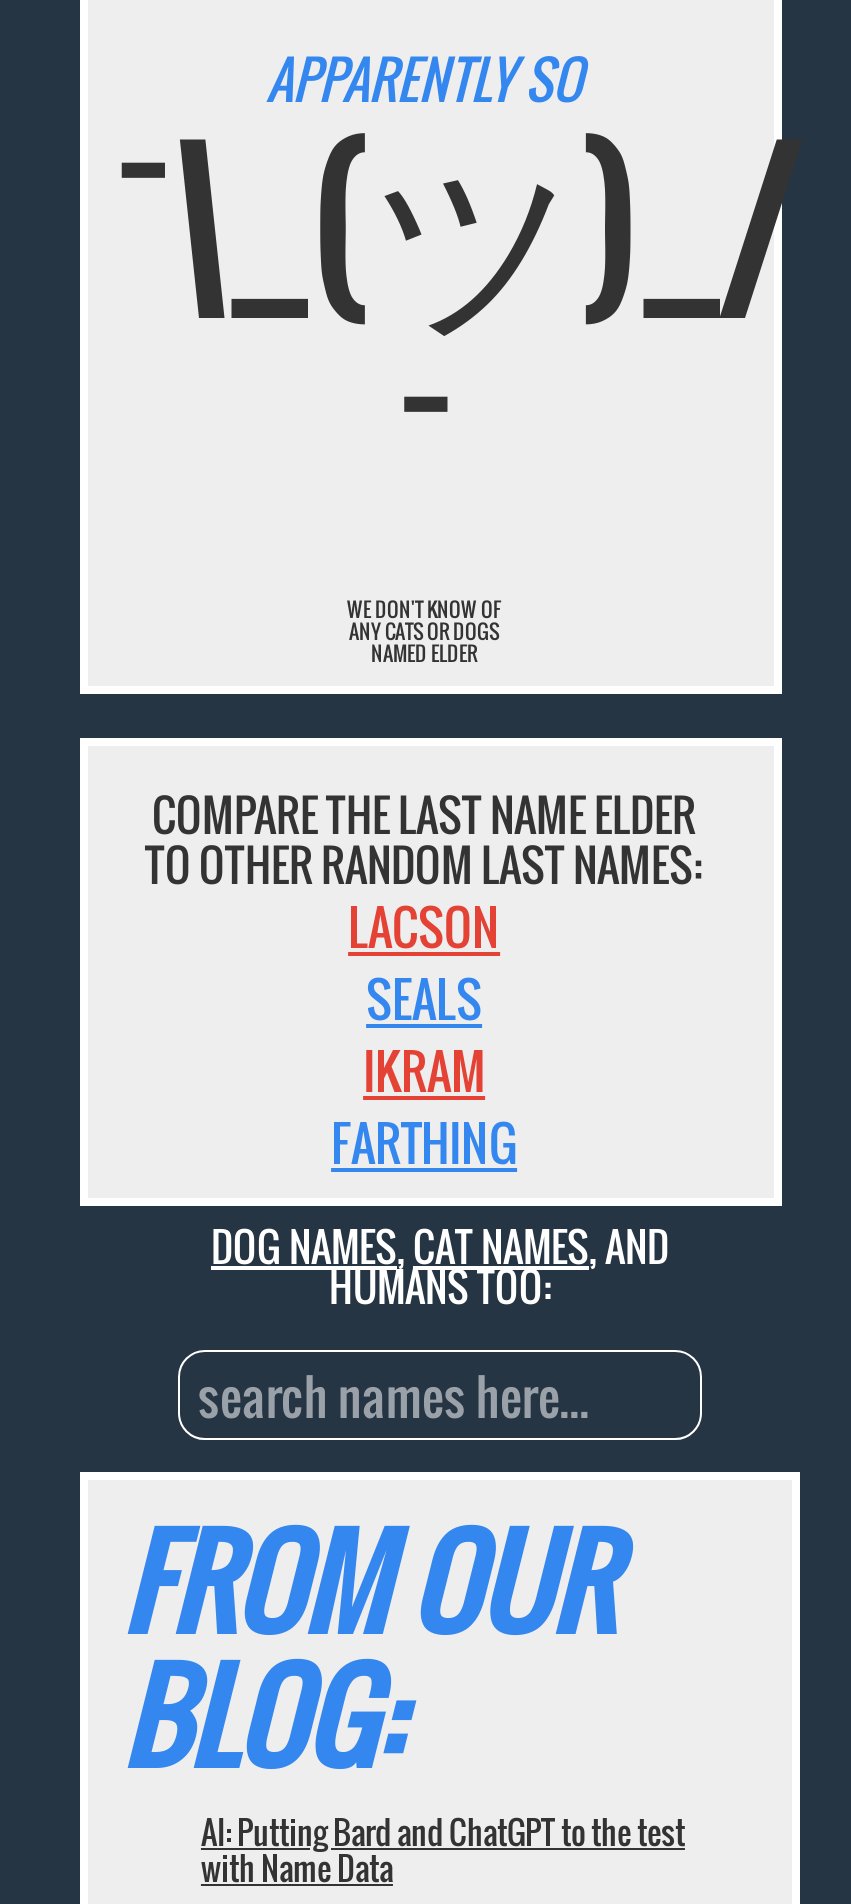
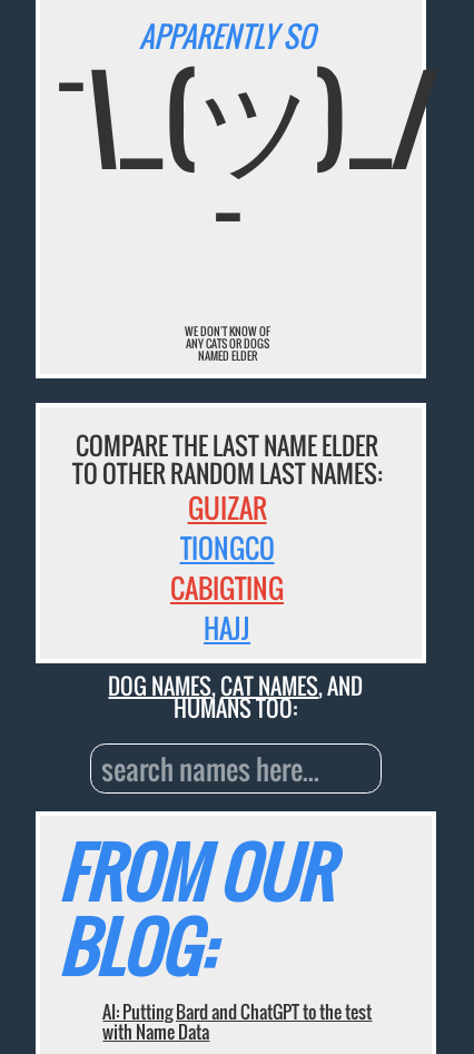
[331,889,517,1177] LACSON | SEALS | IKRAM | FARTHING -> [170,487,284,647] GUIZAR | TIONGCO | CABIGTING | HAJJ

